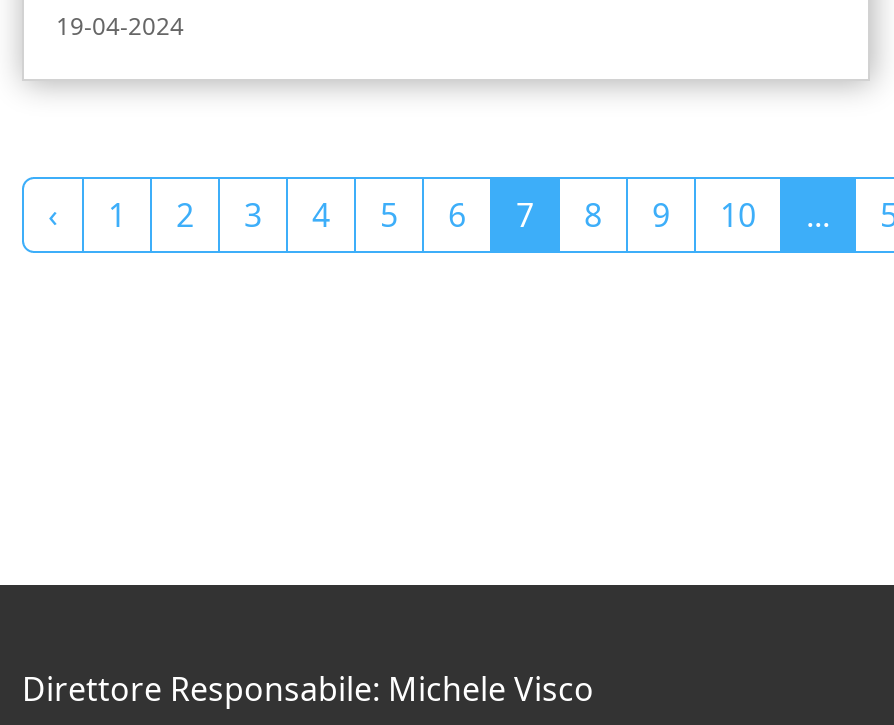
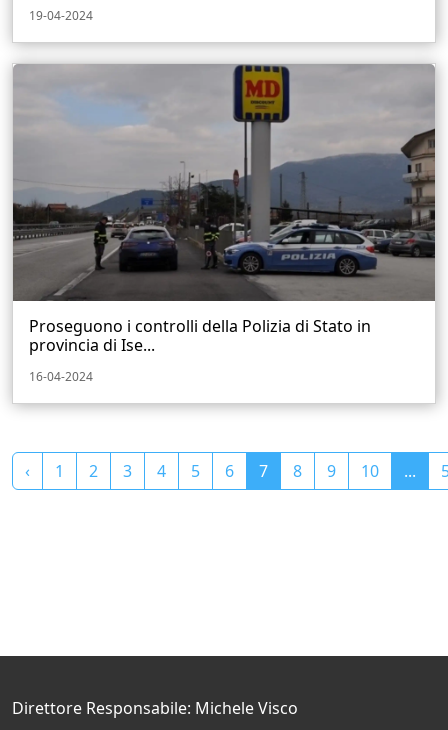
none -> [12,61,436,385] [image] | Proseguono i controlli della Polizia di Stato in | provincia di Ise... | 16-04-2024

